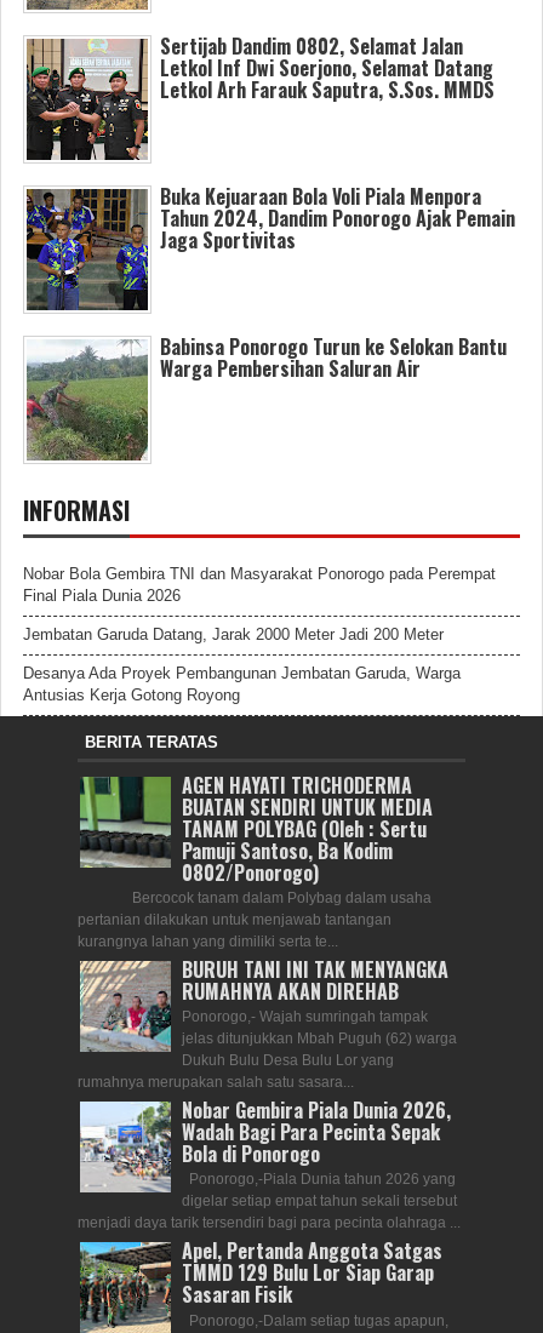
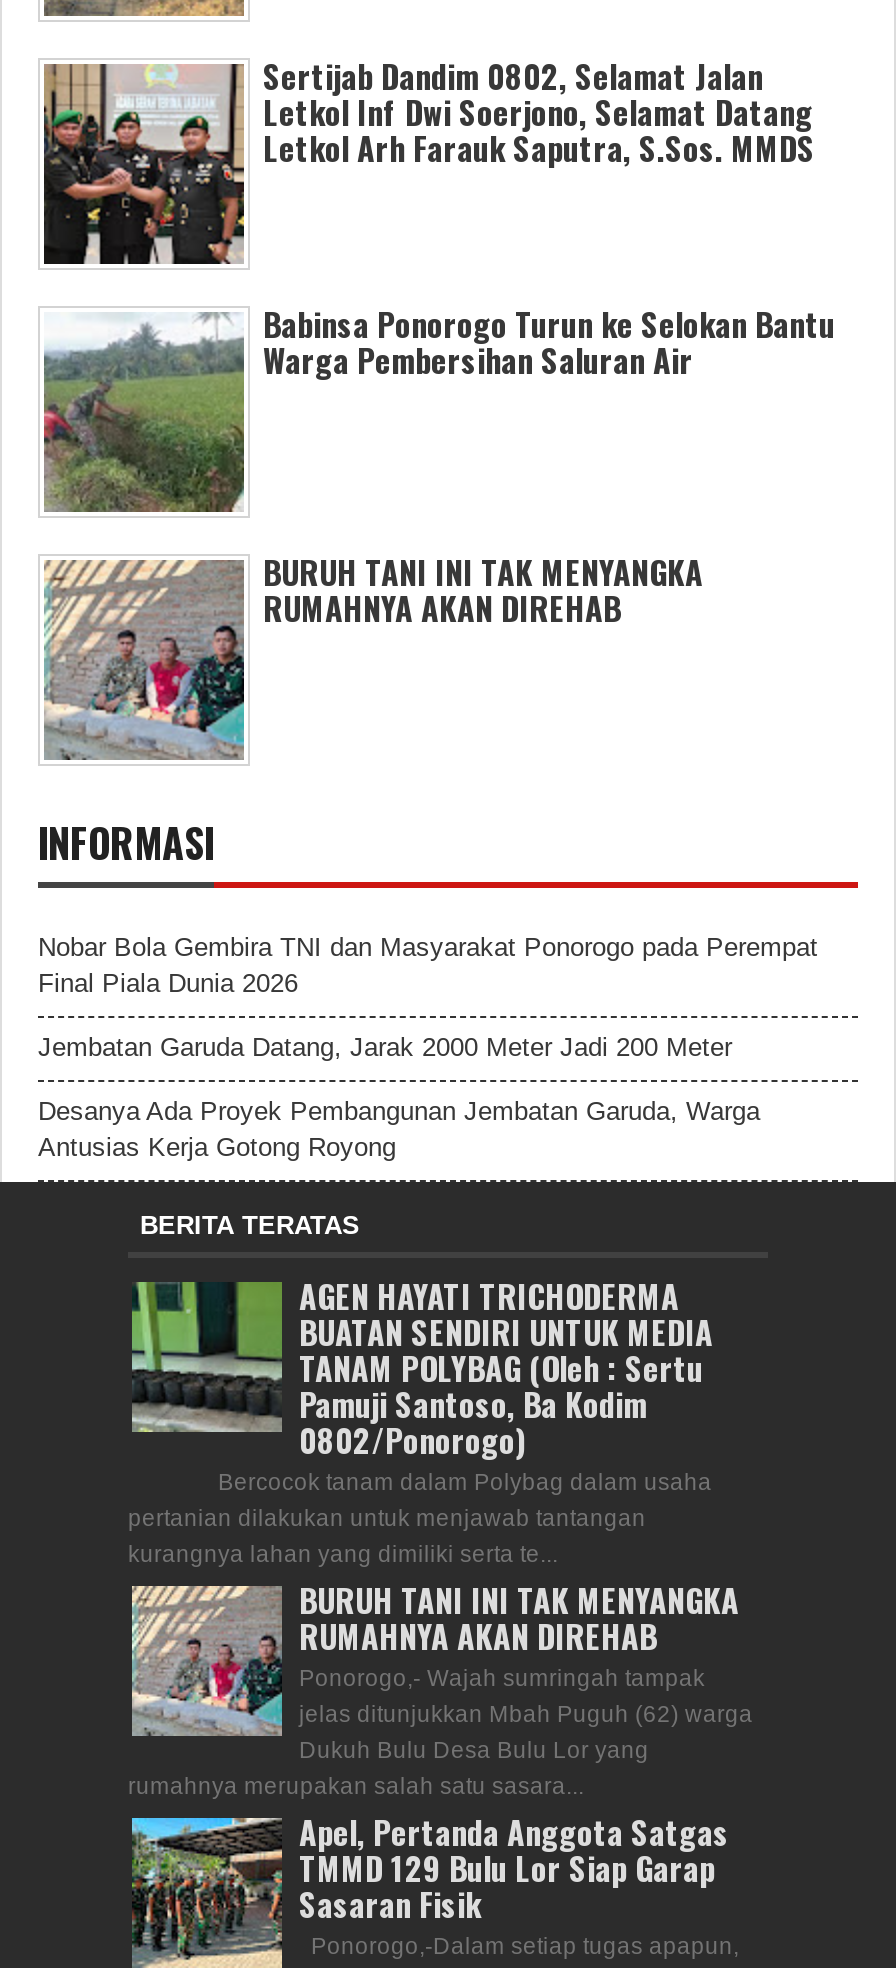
[25,182,515,311] [image] | Buka Kejuaraan Bola Voli Piala Menpora | Tahun 2024, Dandim Ponorogo Ajak Pemain | Jaga Sportivitas -> none
none -> [44,548,703,760] [image] | BURUH TANI INI TAK MENYANGKA | RUMAHNYA AKAN DIREHAB
[78,1096,461,1230] [image] | Nobar Gembira Piala Dunia 2026, | Wadah Bagi Para Pecinta Sepak | Bola di Ponorogo | Ponorogo,-Piala Dunia tahun 2026 yang | digelar setiap empat tahun sekali tersebut | menjadi daya tarik tersendiri bagi para pecinta olahraga ... -> none

